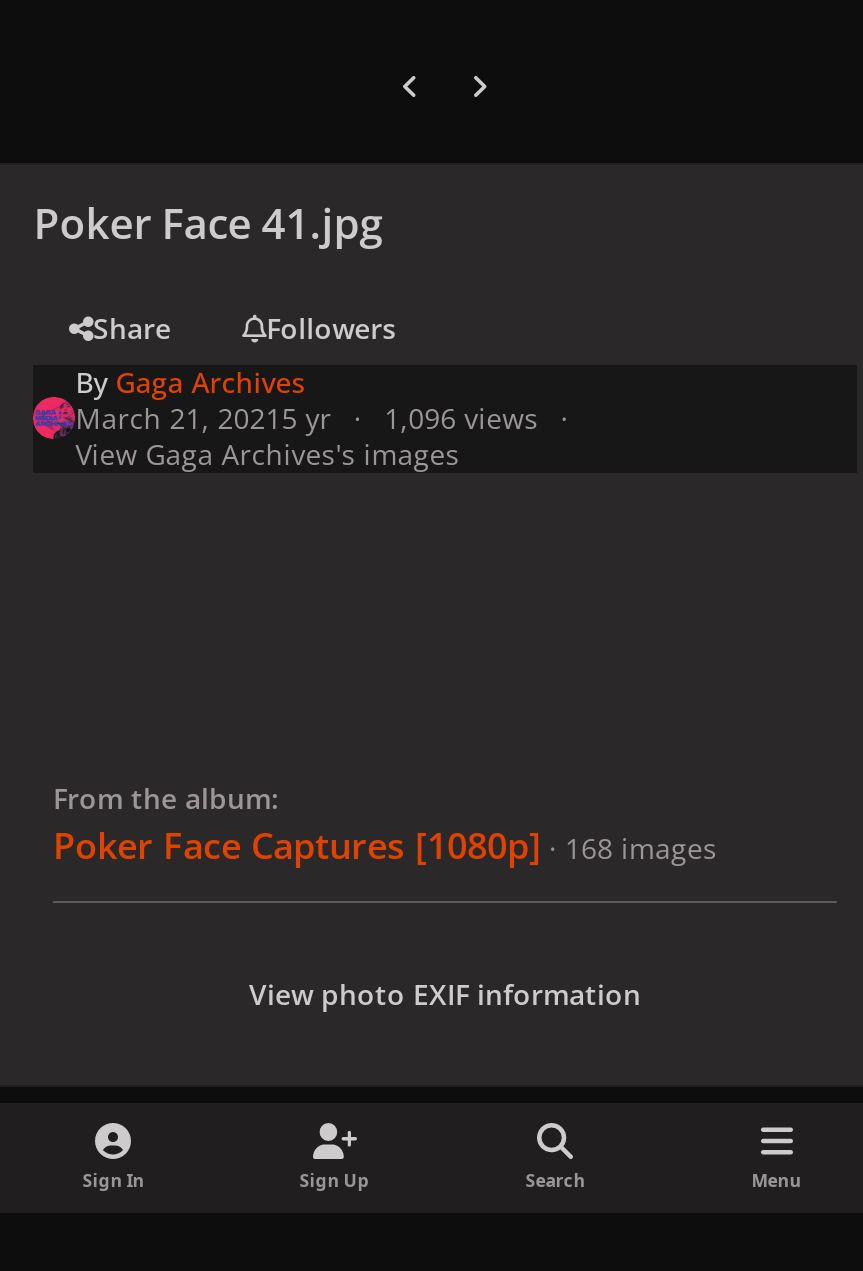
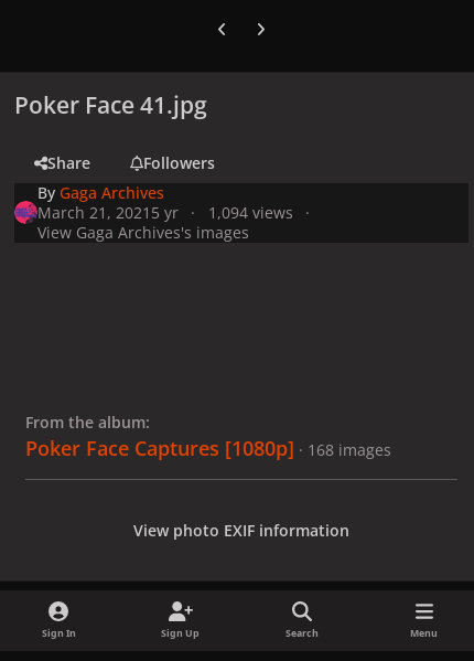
[75,398,538,436] March 21, 2021 5 yr 1,096 views -> [38,201,293,222] March 21, 2021 5 yr 1,094 views

